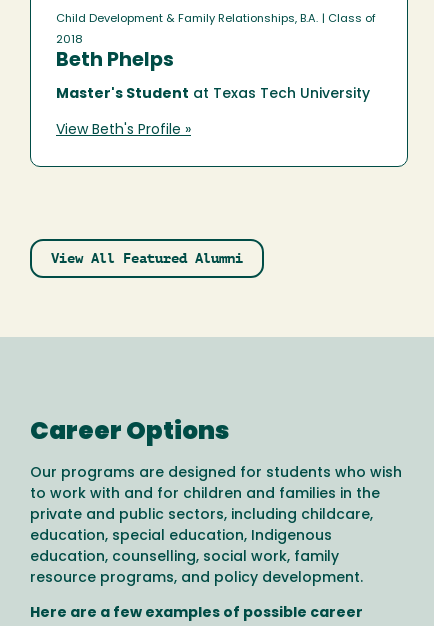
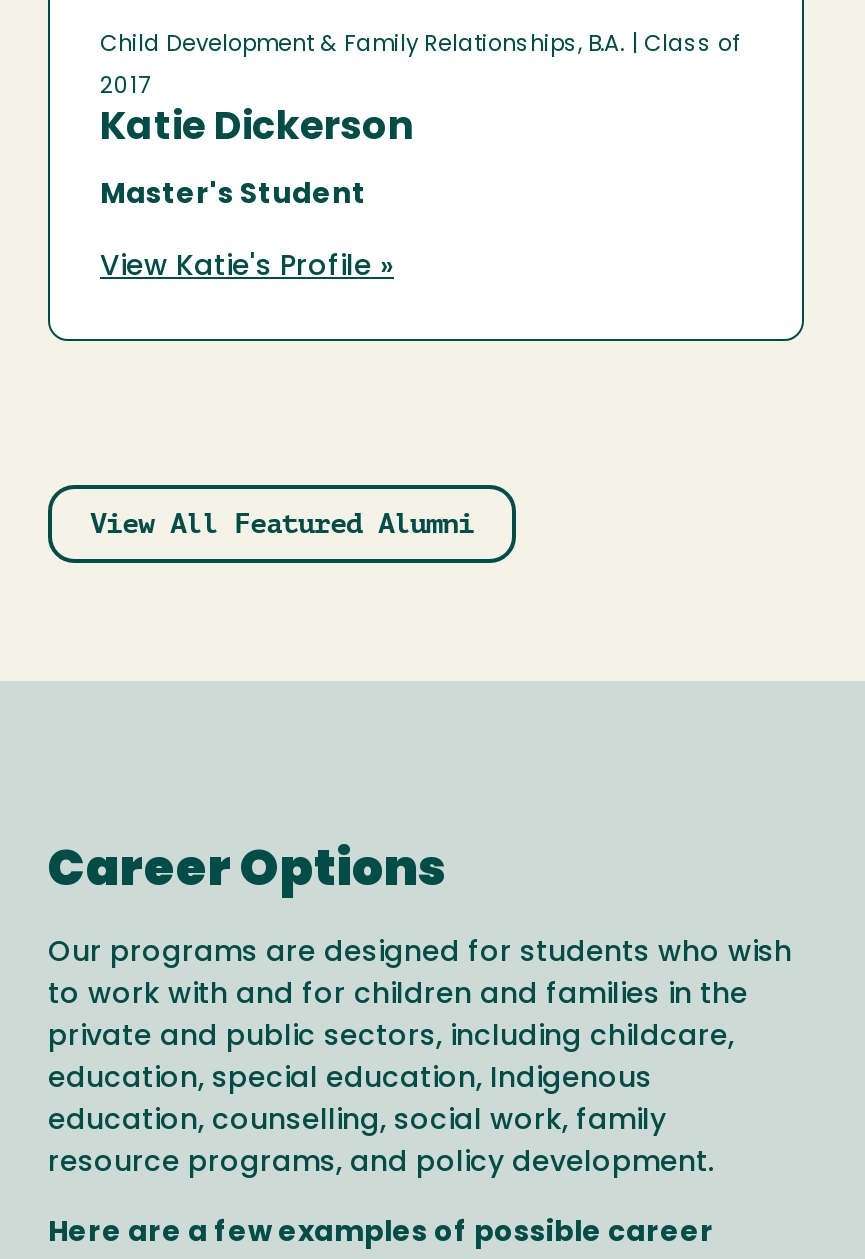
[56,35,174,71] 2018 | Beth Phelps -> [100,77,414,149] 2017 | Katie Dickerson
[56,87,370,102] Master's Student at Texas Tech University -> [100,181,366,211] Master's Student
[56,123,191,138] View Beth's Profile » -> [100,253,394,283] View Katie's Profile »

